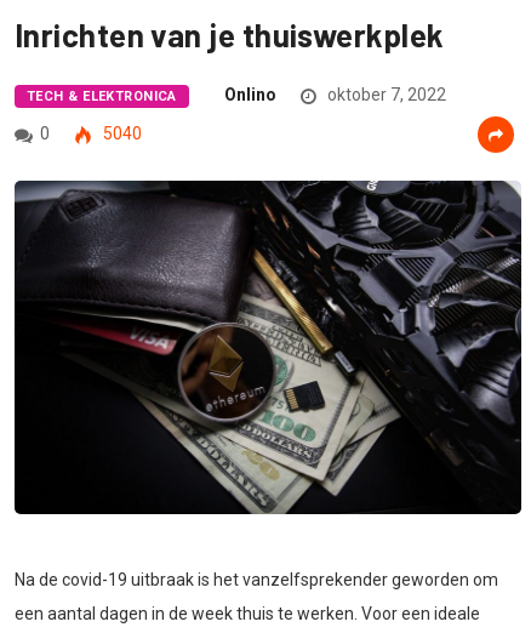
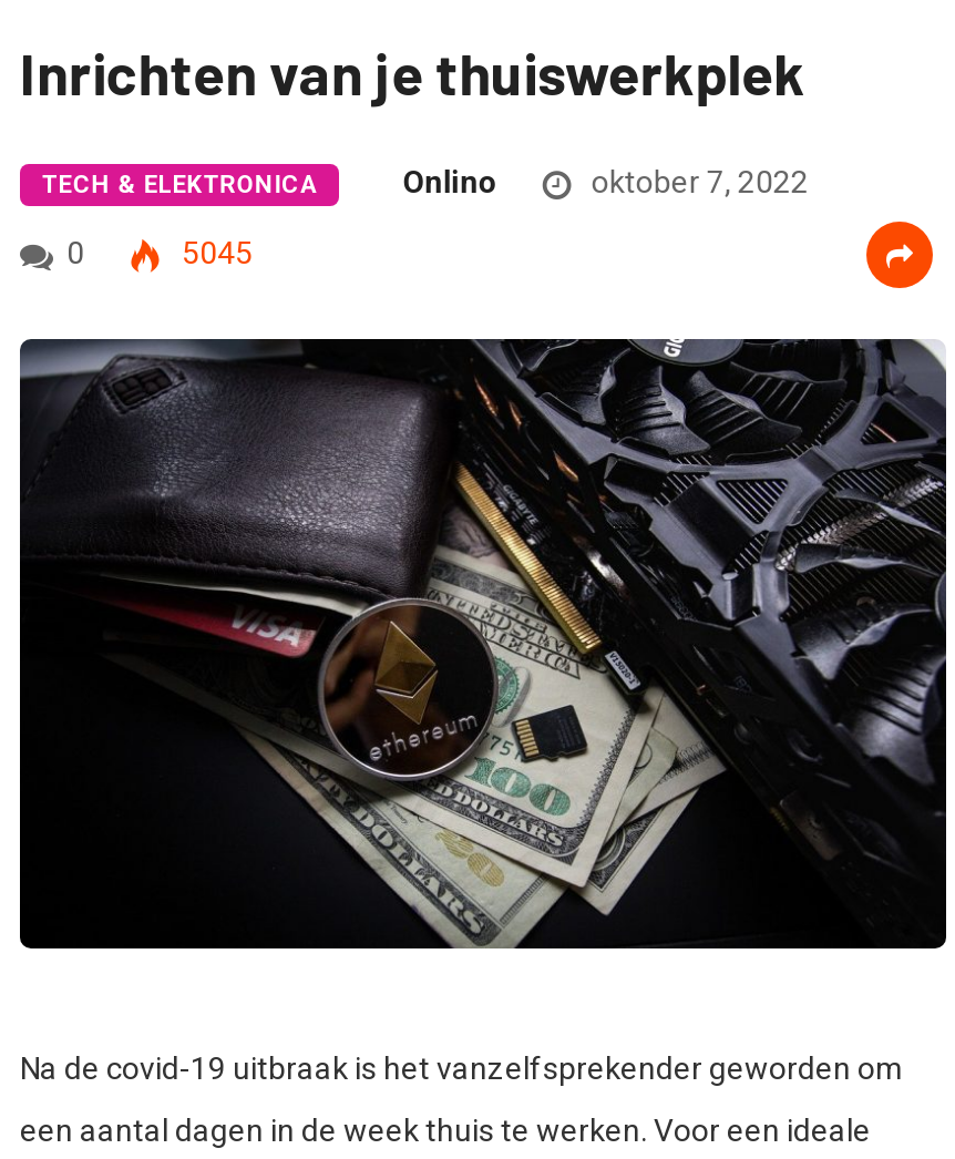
[99,124,142,143] 5040 -> [175,235,253,270] 5045

